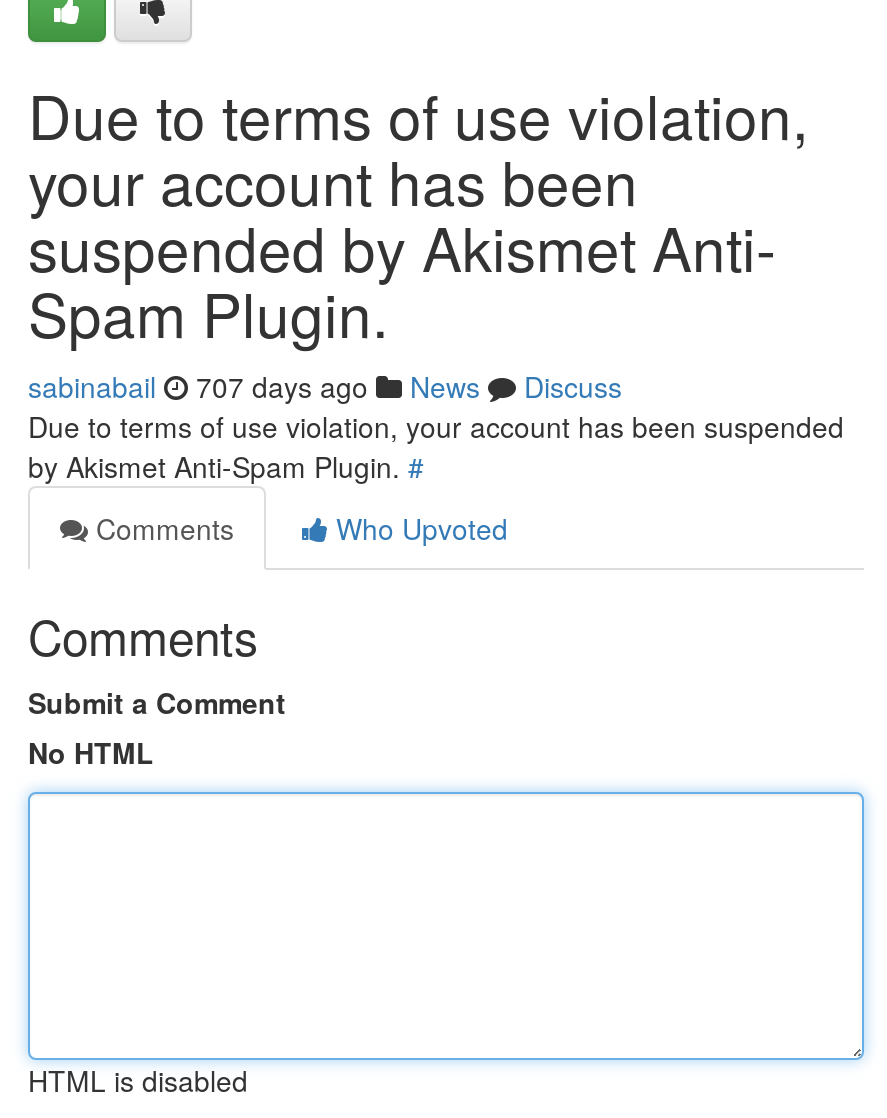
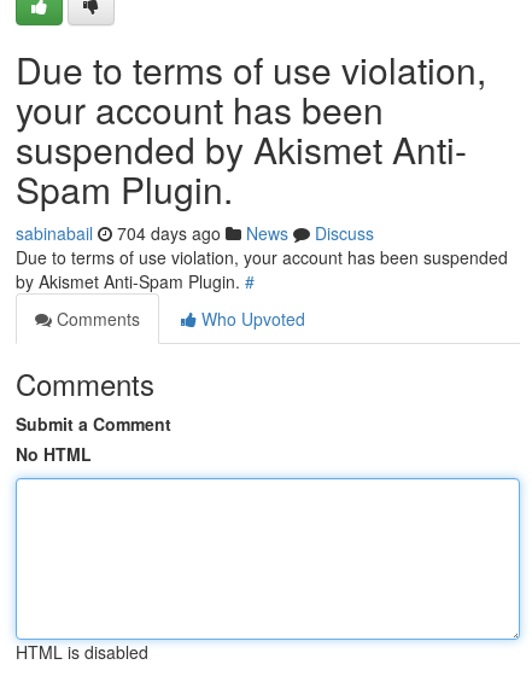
[28,366,622,406] sabinabail 707 days ago News Discuss -> [16,221,374,245] sabinabail 704 days ago News Discuss

